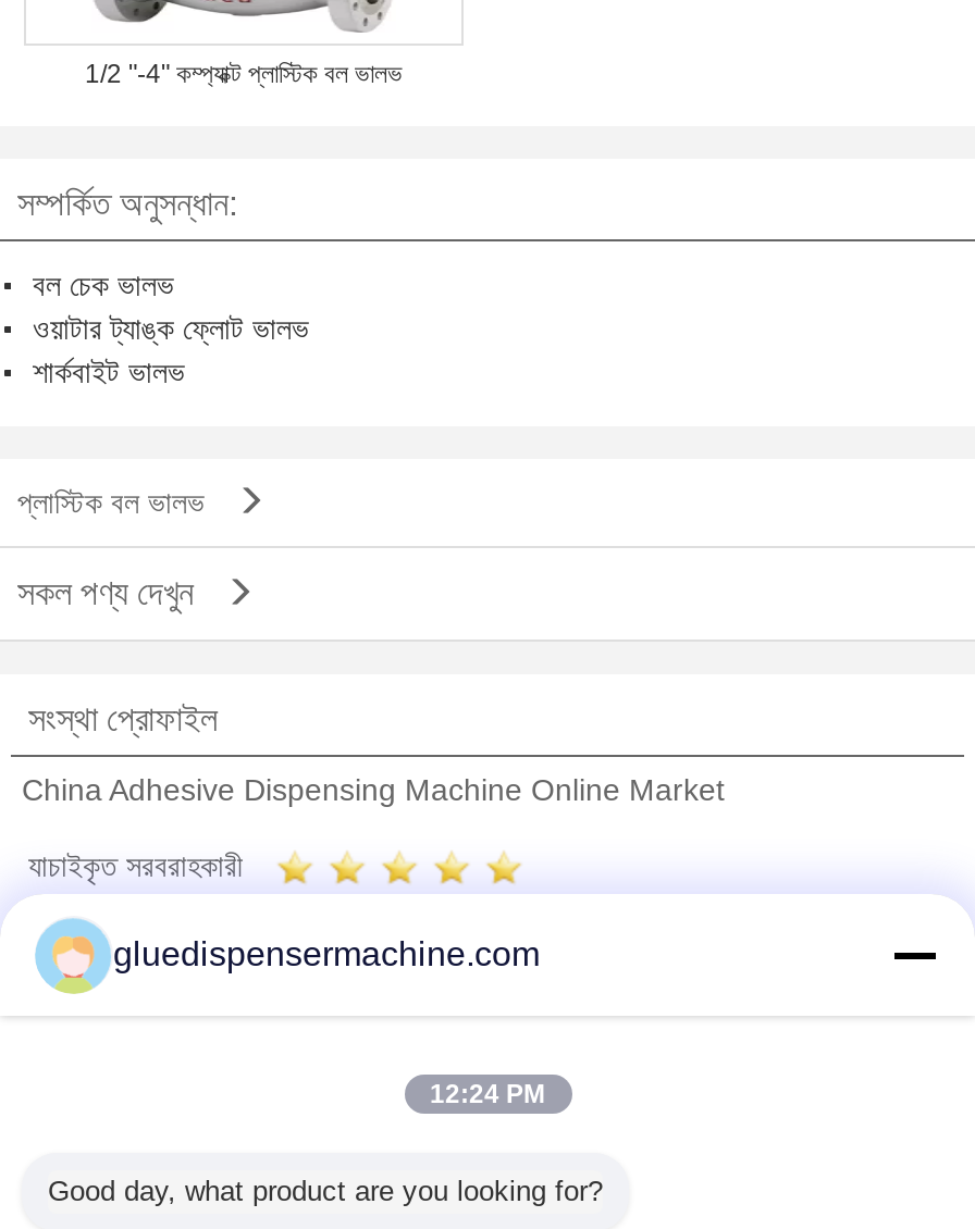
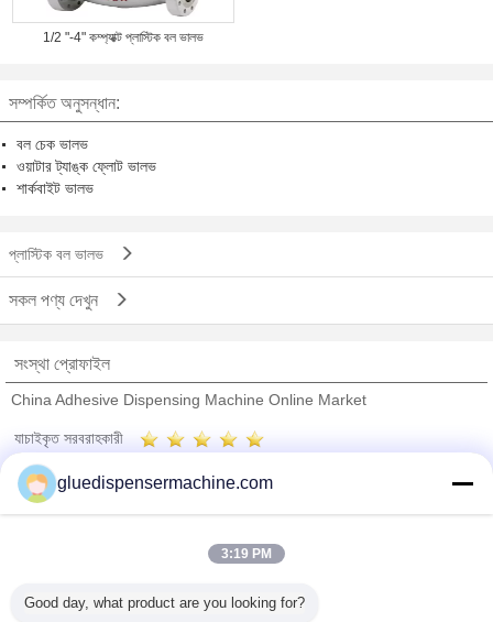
[430,1079,545,1109] 12:24 PM -> [221,546,272,561] 3:19 PM

